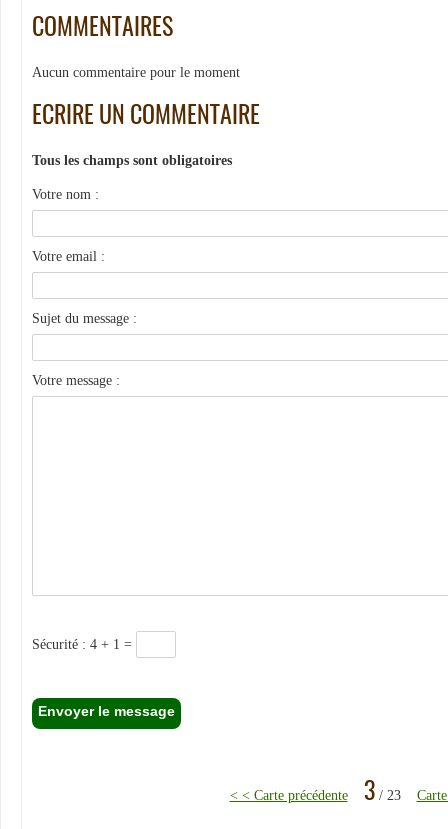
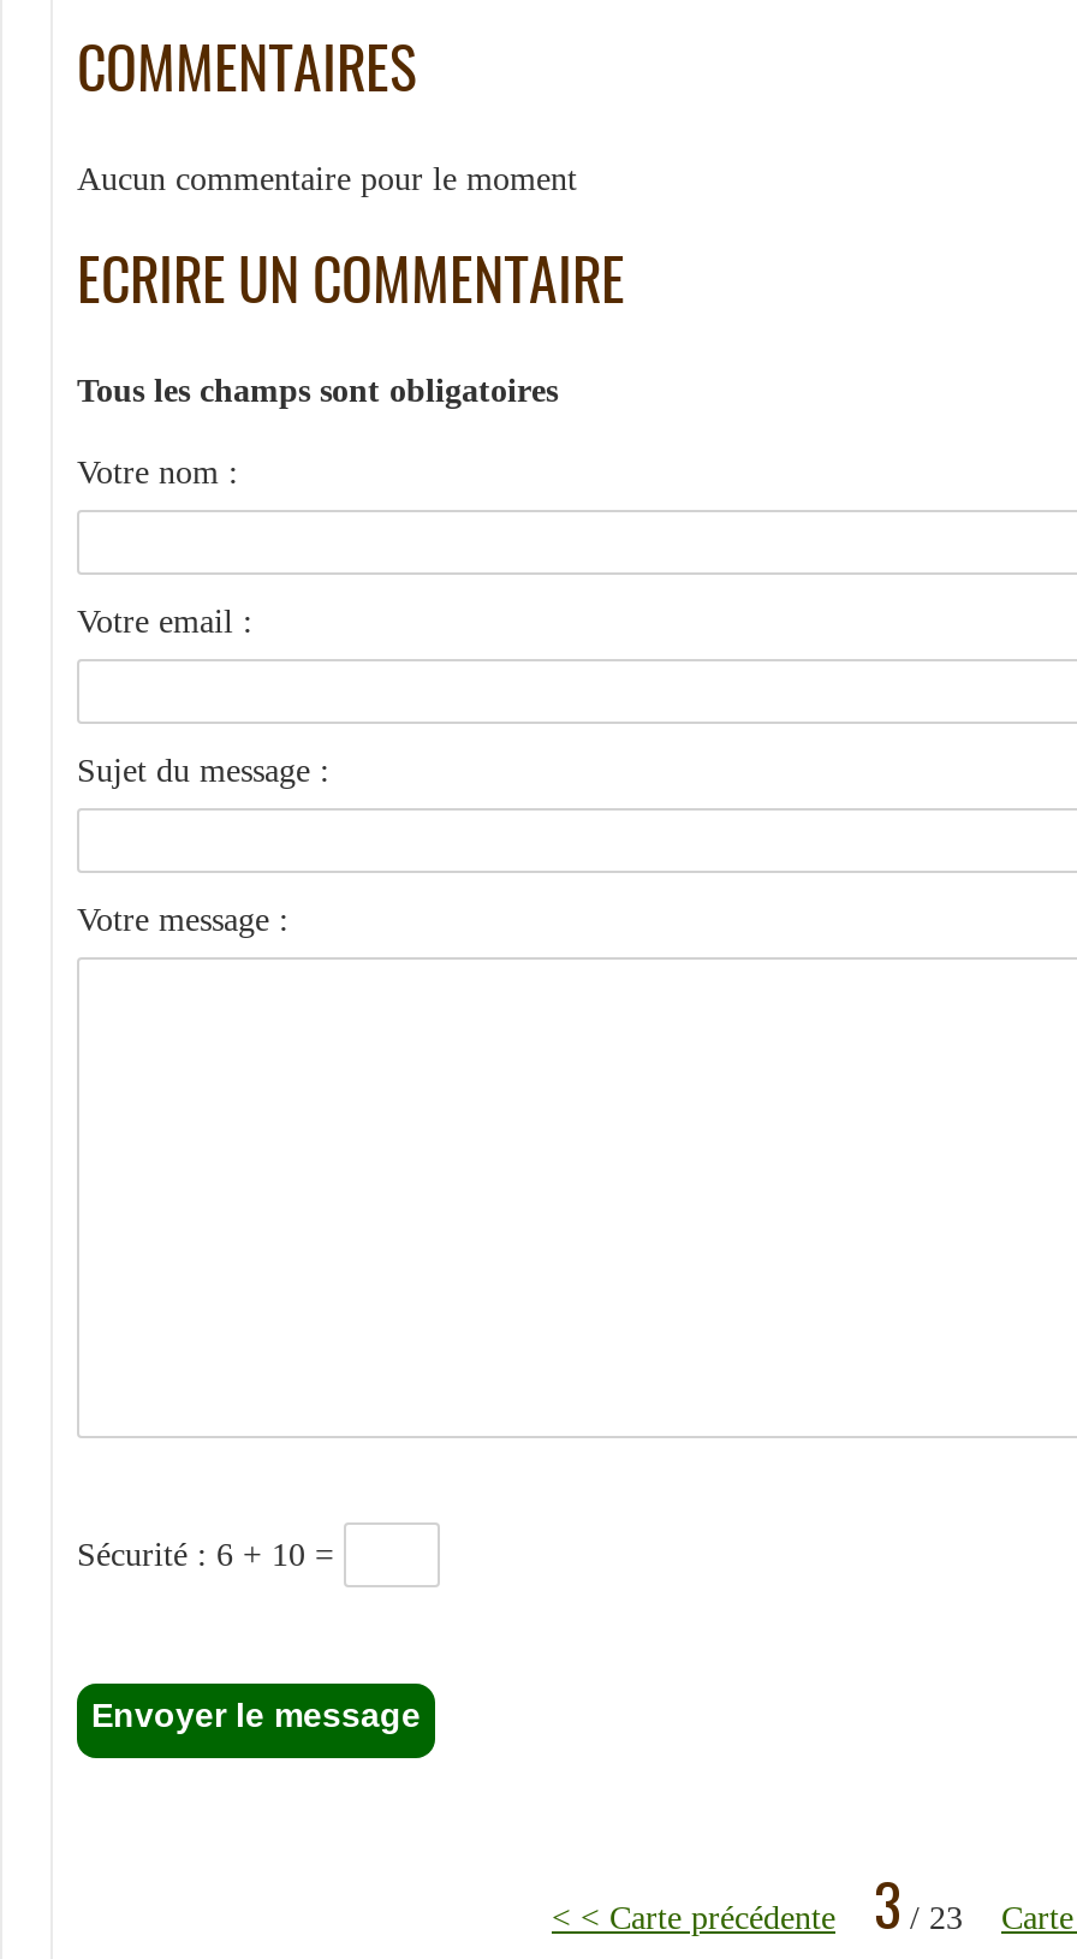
[32,637,136,652] Sécurité : 4 + 1 = -> [77,1537,344,1573] Sécurité : 6 + 10 =

